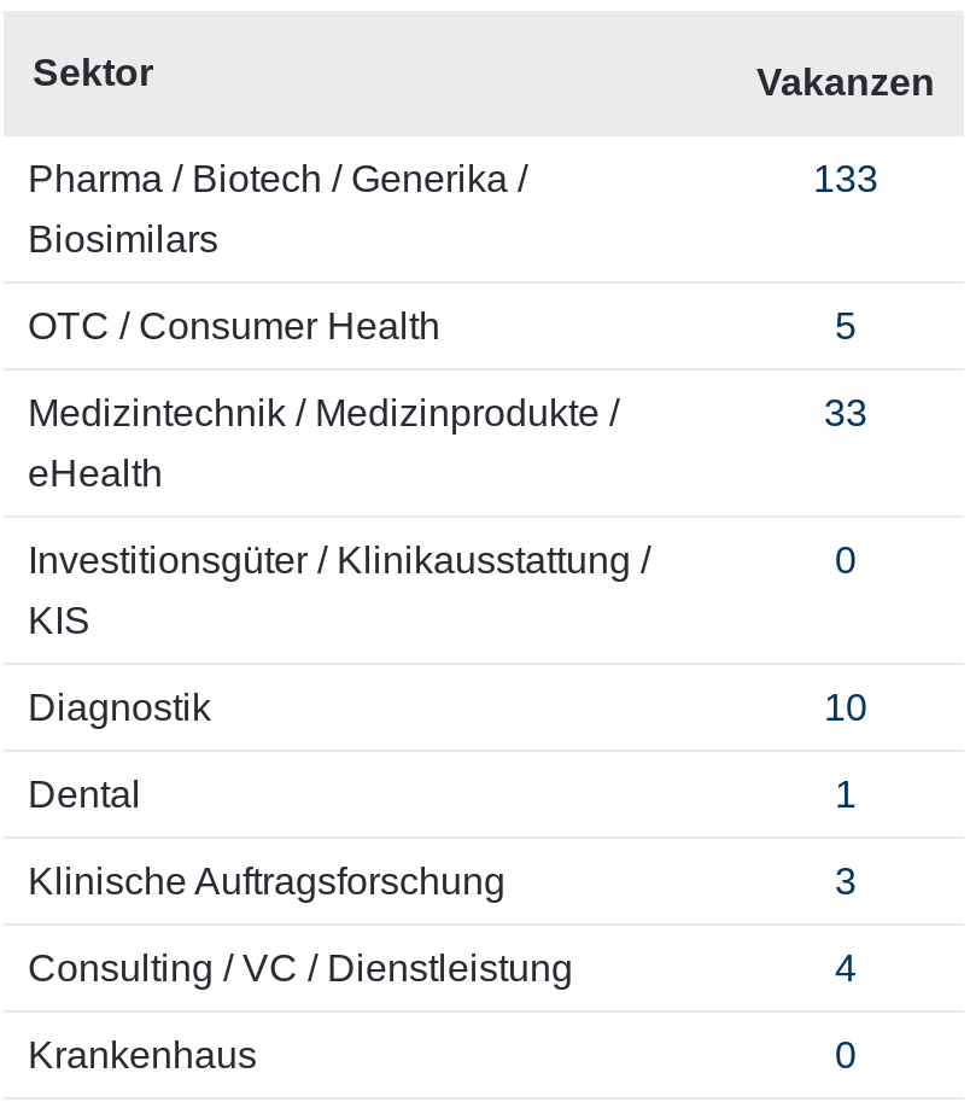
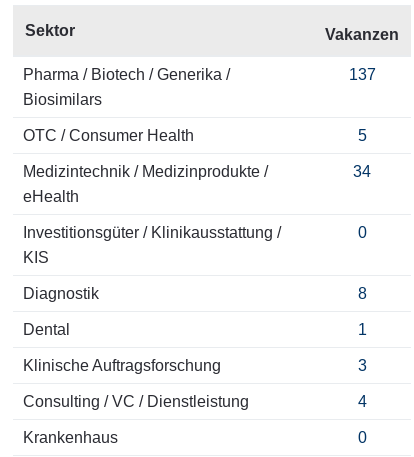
[813,158,878,199] 133 -> [348,66,375,83] 137
[824,392,867,433] 33 -> [353,163,371,180] 34
[824,687,867,728] 10 -> [357,285,366,302] 8

